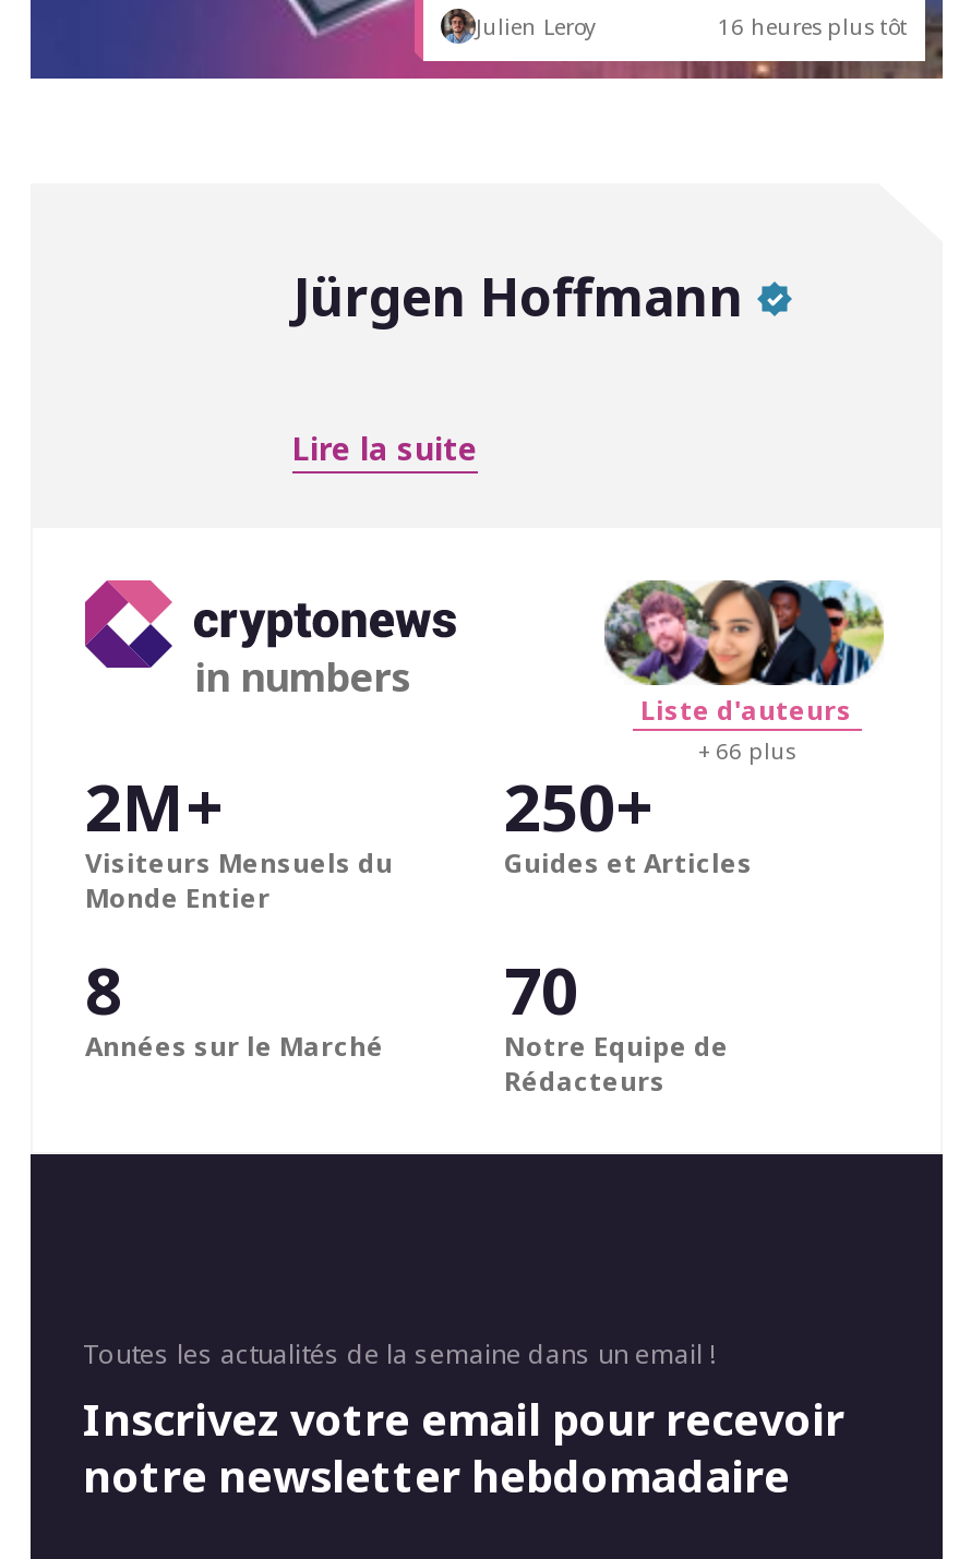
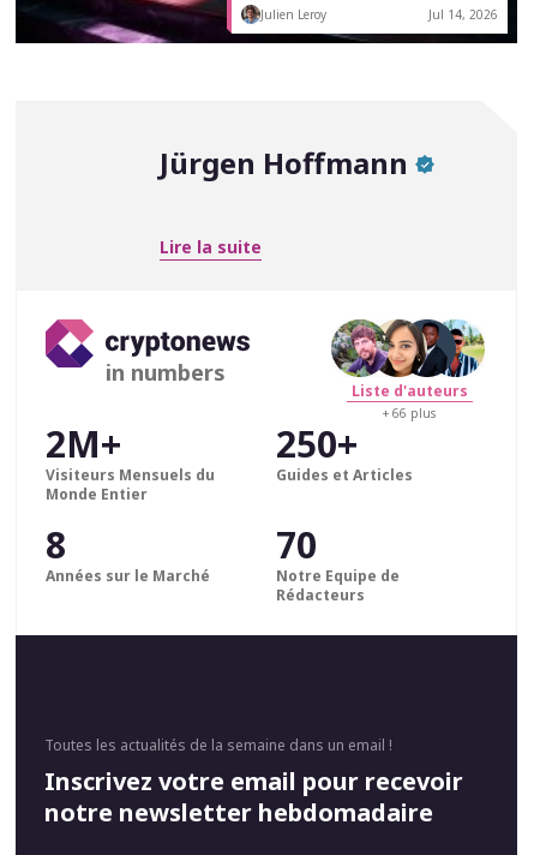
[718,11,908,41] 16 heures plus tôt -> [428,6,498,23] Jul 14, 2026

